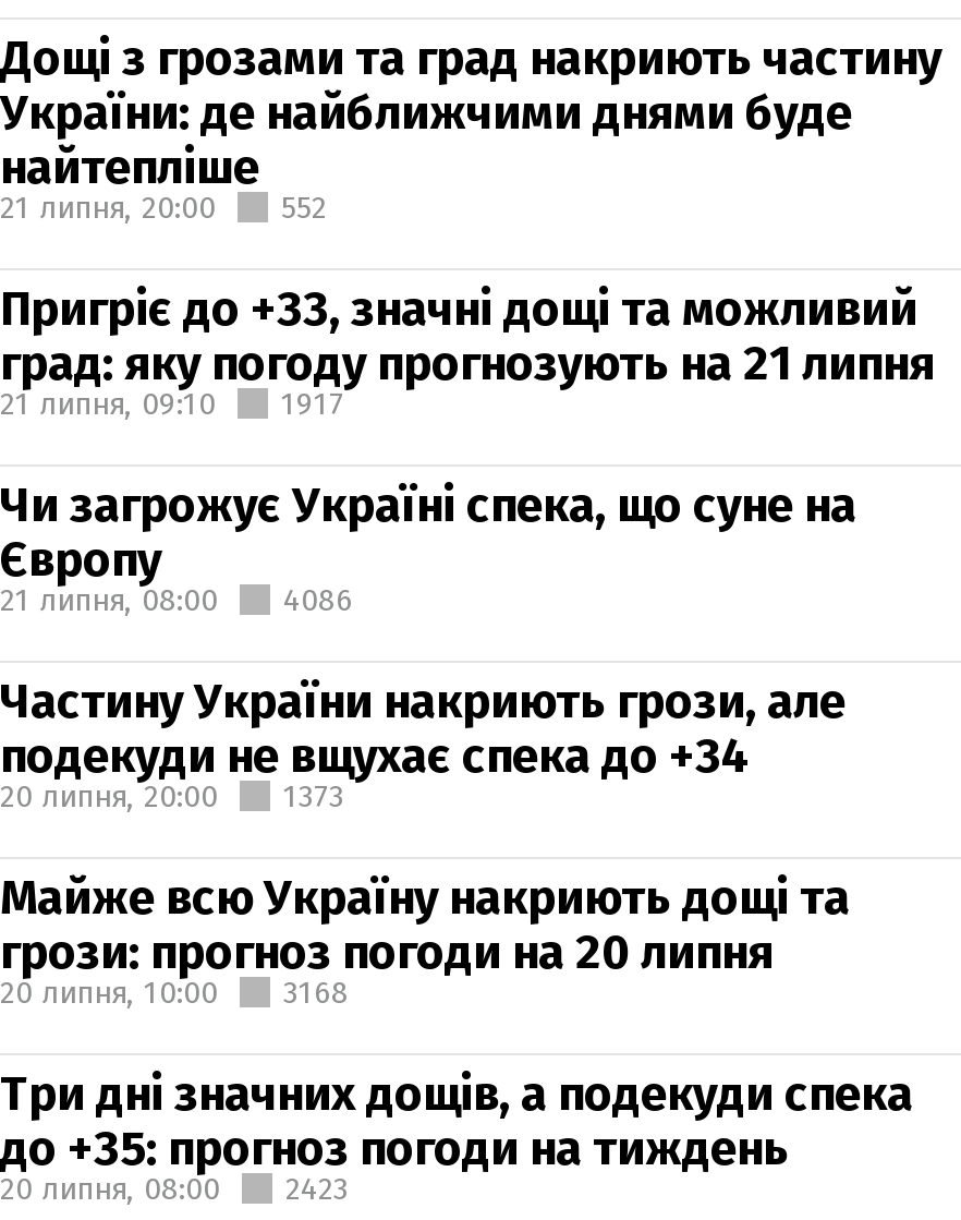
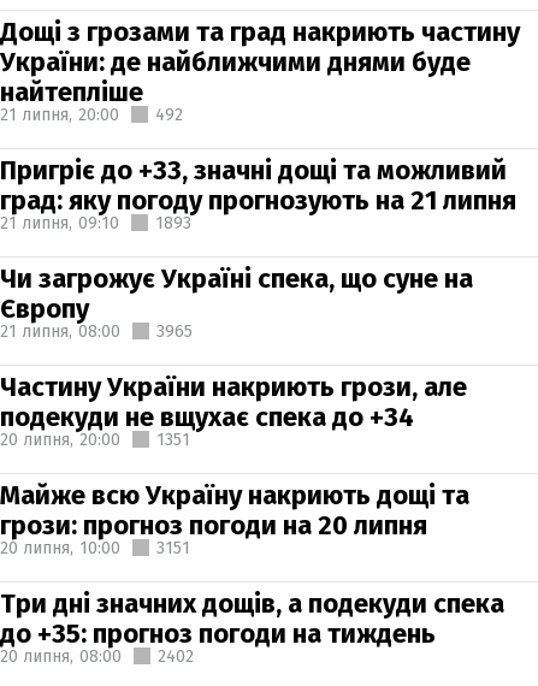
[0,189,327,226] 21 липня, 20:00 552 -> [0,104,183,125] 21 липня, 20:00 492
[281,385,344,422] 1917 -> [155,212,191,233] 1893
[0,581,353,618] 21 липня, 08:00 4086 -> [0,321,193,341] 21 липня, 08:00 3965
[0,777,344,814] 20 липня, 20:00 1373 -> [0,429,190,450] 20 липня, 20:00 1351
[0,974,349,1011] 20 липня, 10:00 3168 -> [0,537,190,558] 20 липня, 10:00 3151
[0,1170,349,1207] 20 липня, 08:00 2423 -> [0,646,194,666] 20 липня, 08:00 2402

